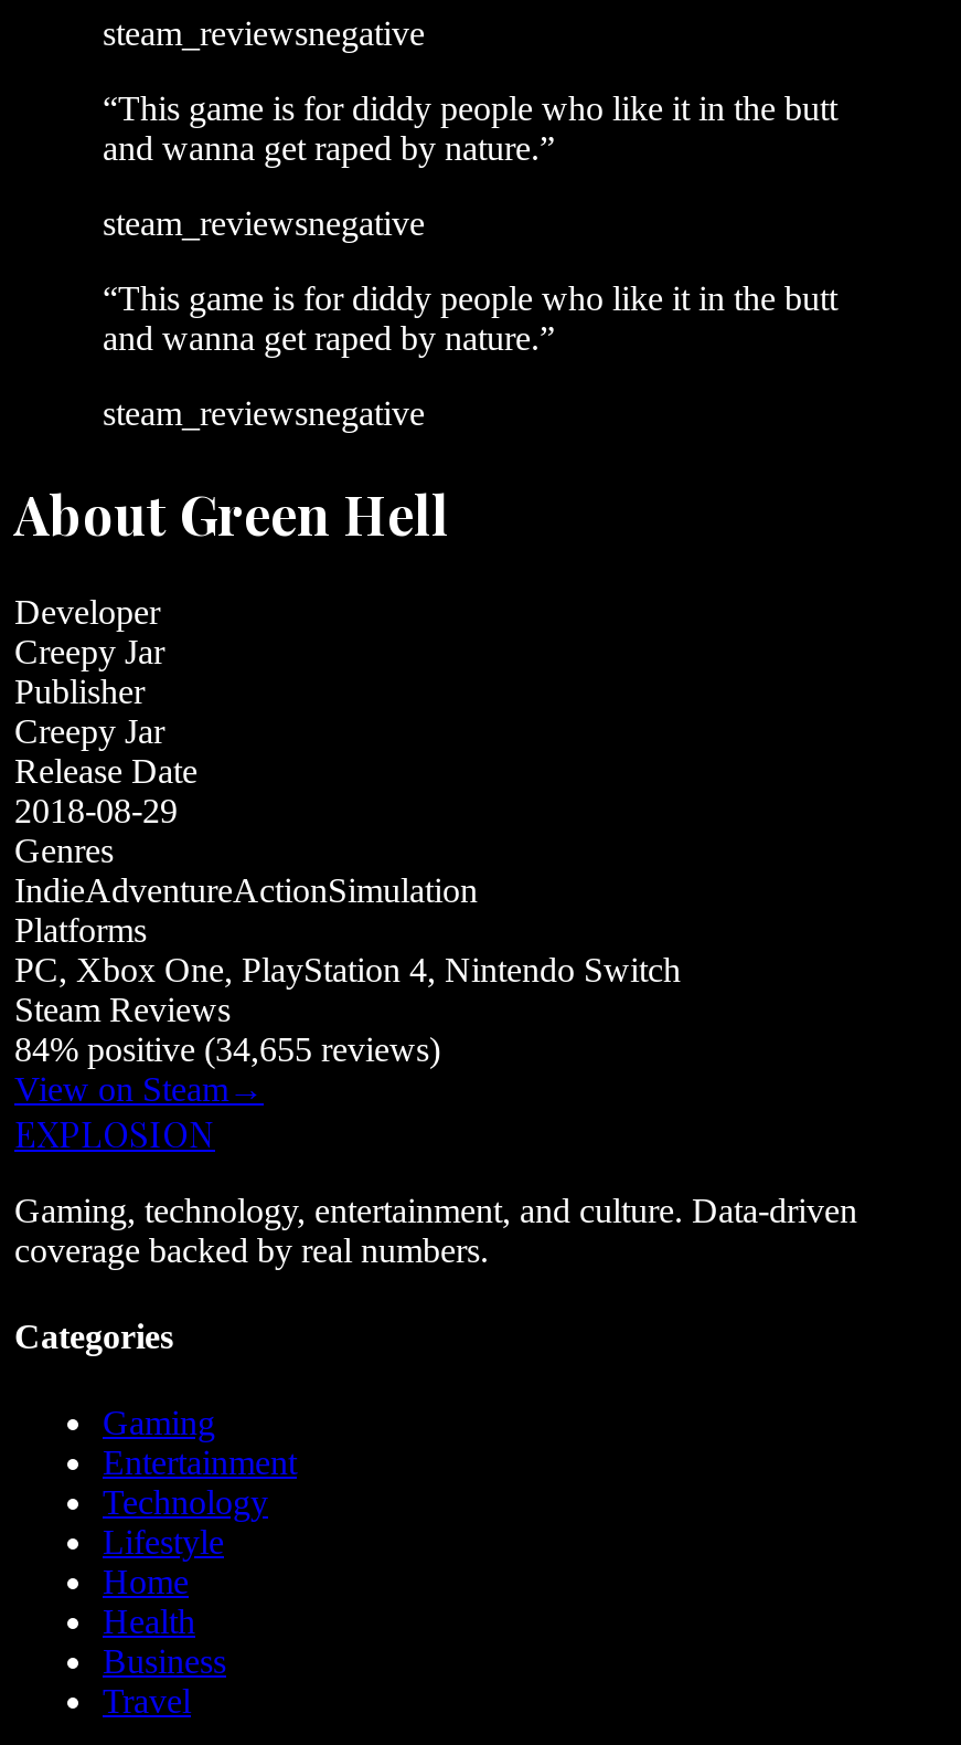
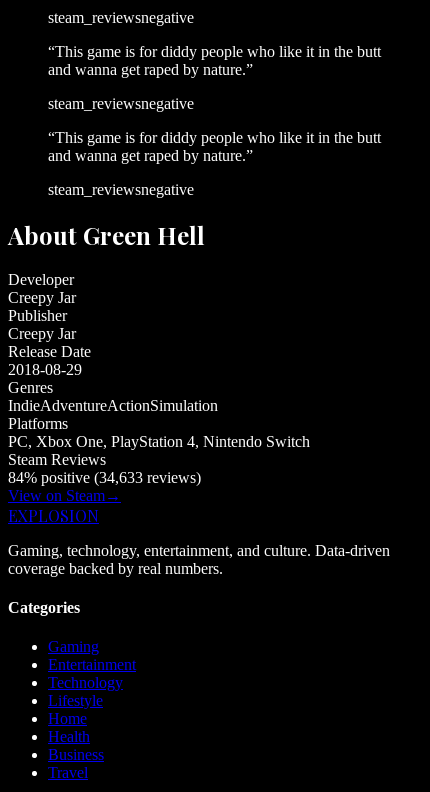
[14,1030,440,1068] 84% positive (34,655 reviews) -> [8,469,201,486] 84% positive (34,633 reviews)

